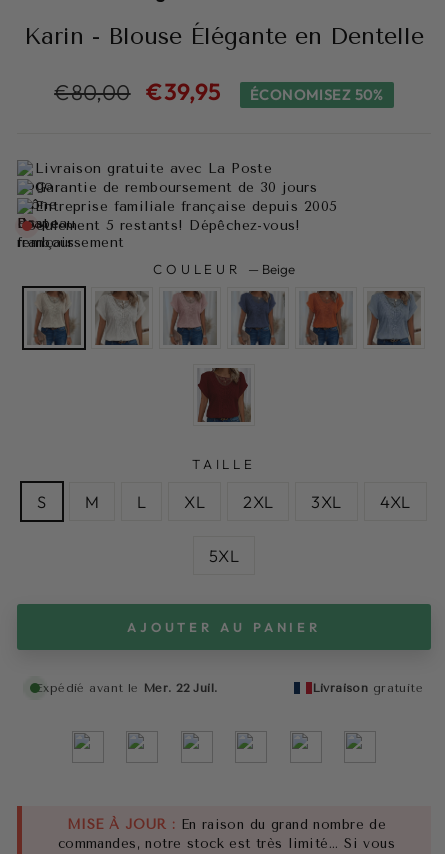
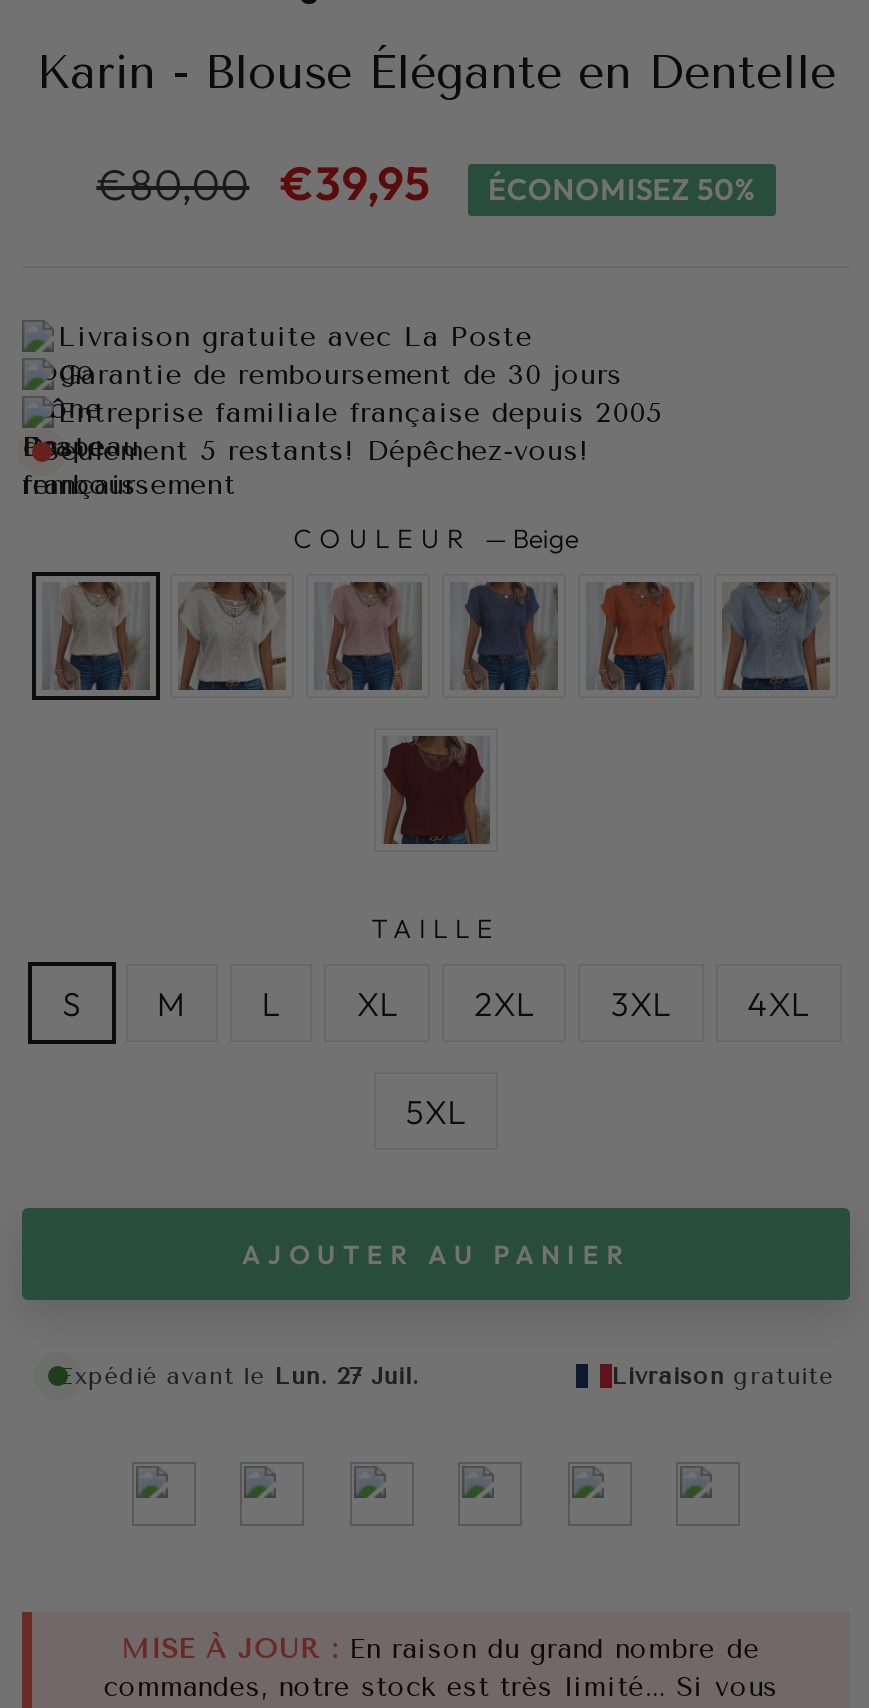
[35,681,217,695] Expédié avant le Mer. 22 Juil. -> [58,1362,419,1390] Expédié avant le Lun. 27 Juil.

